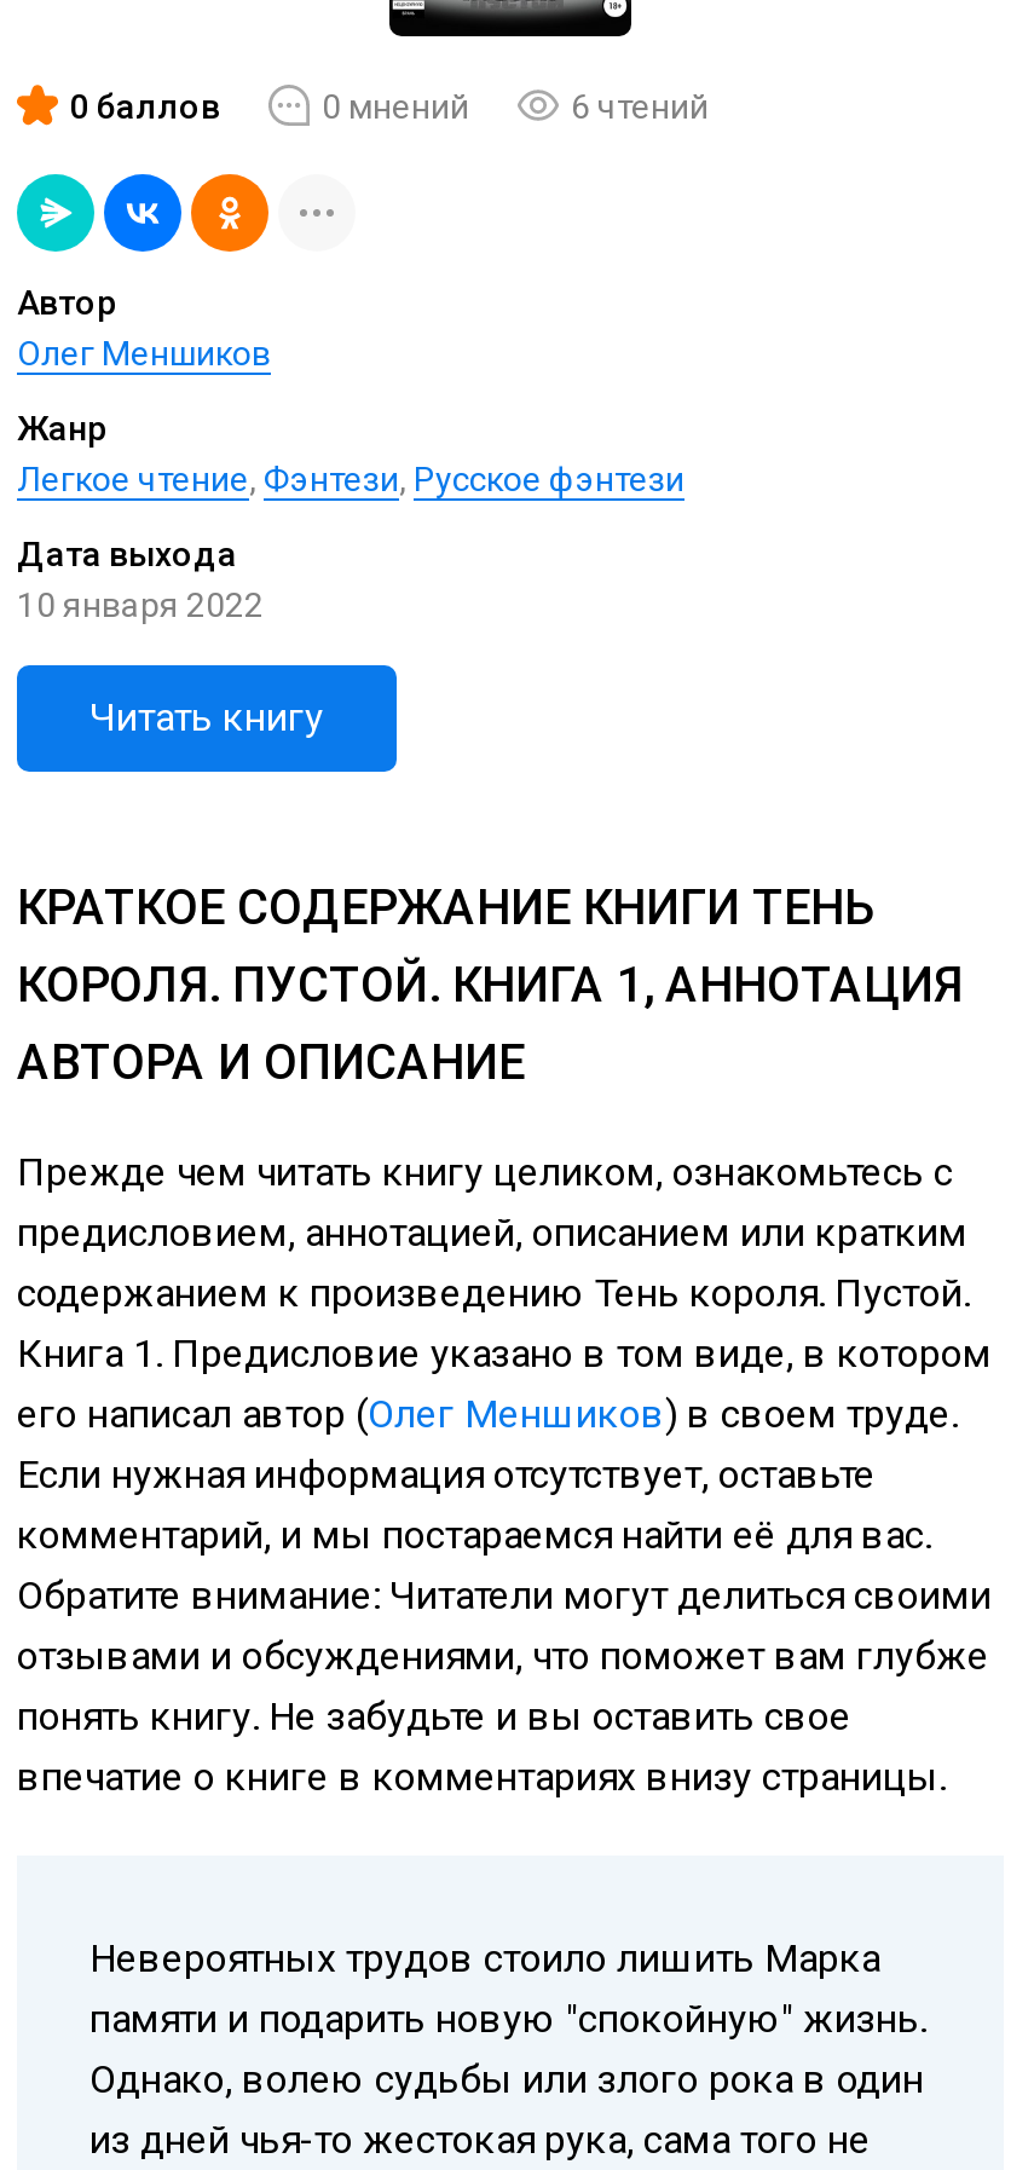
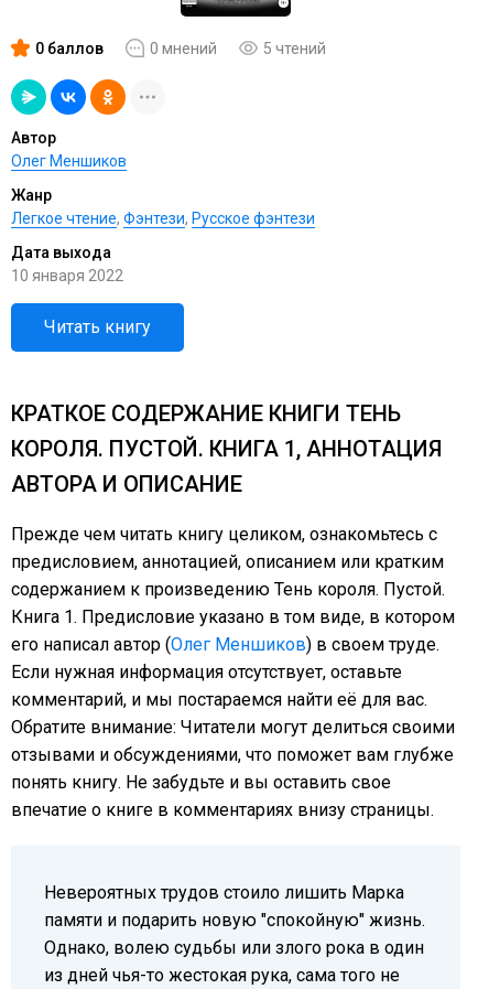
[571,86,709,125] 6 чтений -> [263,39,326,57] 5 чтений

